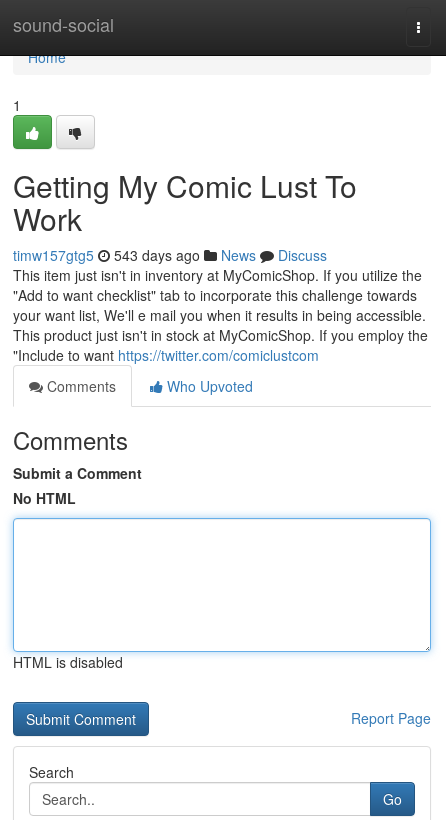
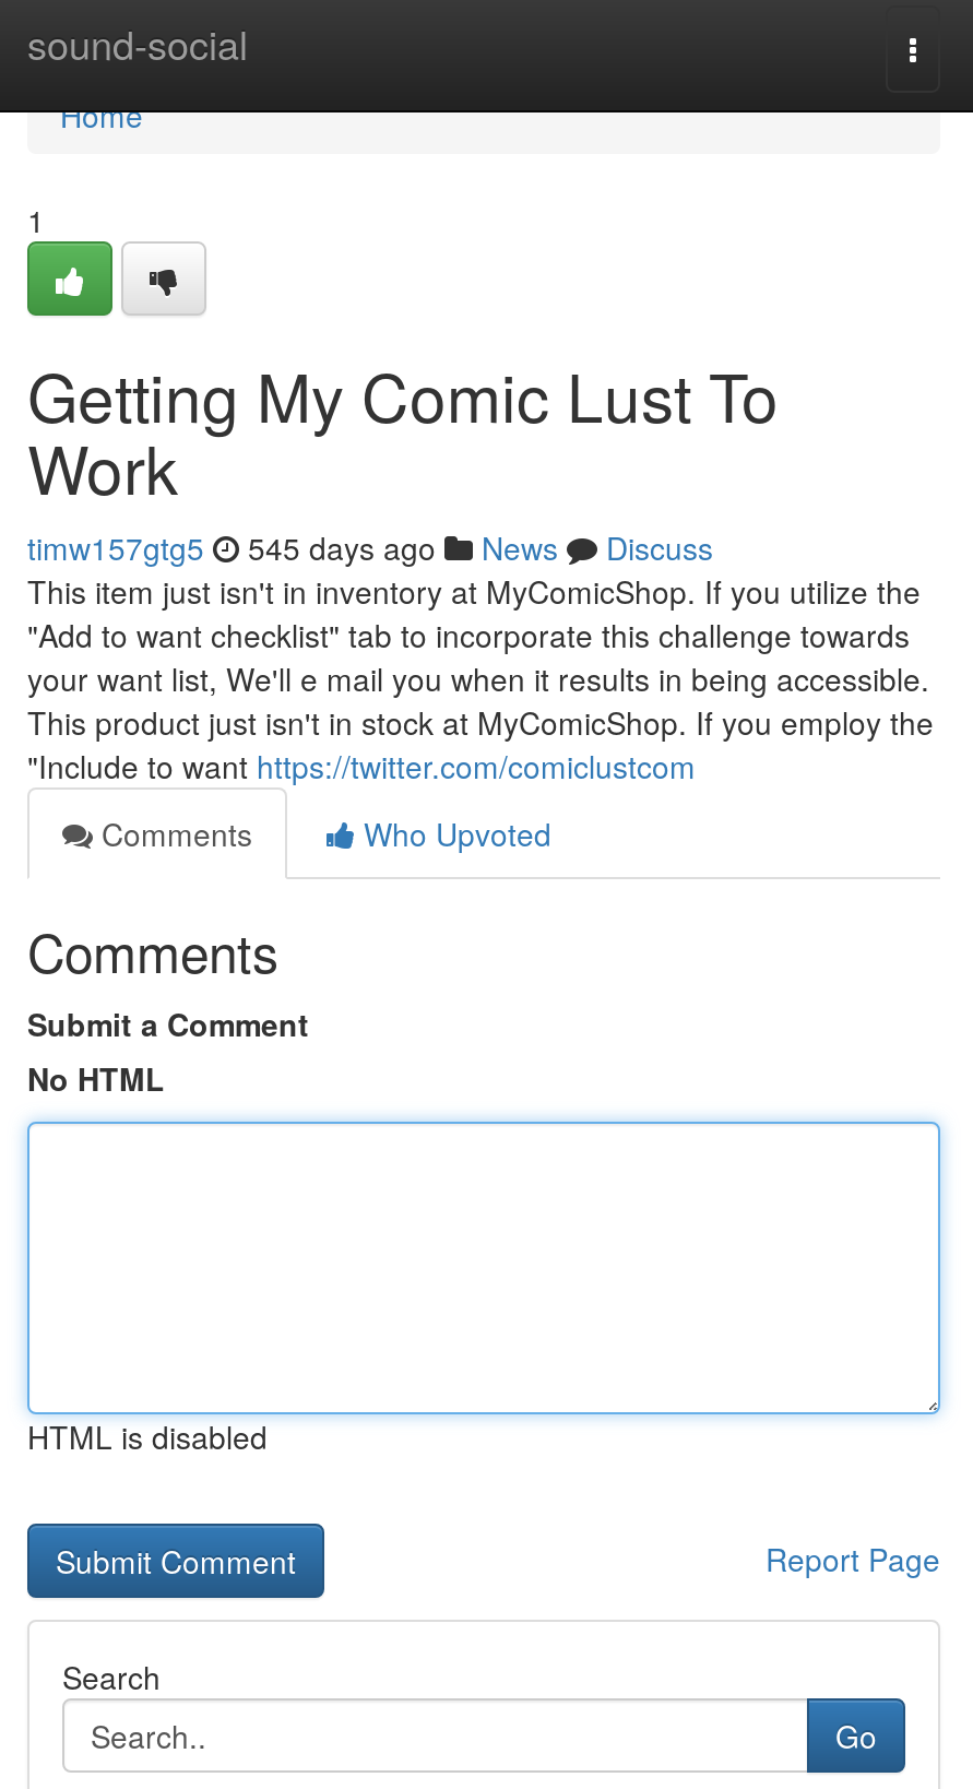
[13,245,327,265] timw157gtg5 543 days ago News Discuss -> [27,525,713,569] timw157gtg5 545 days ago News Discuss

